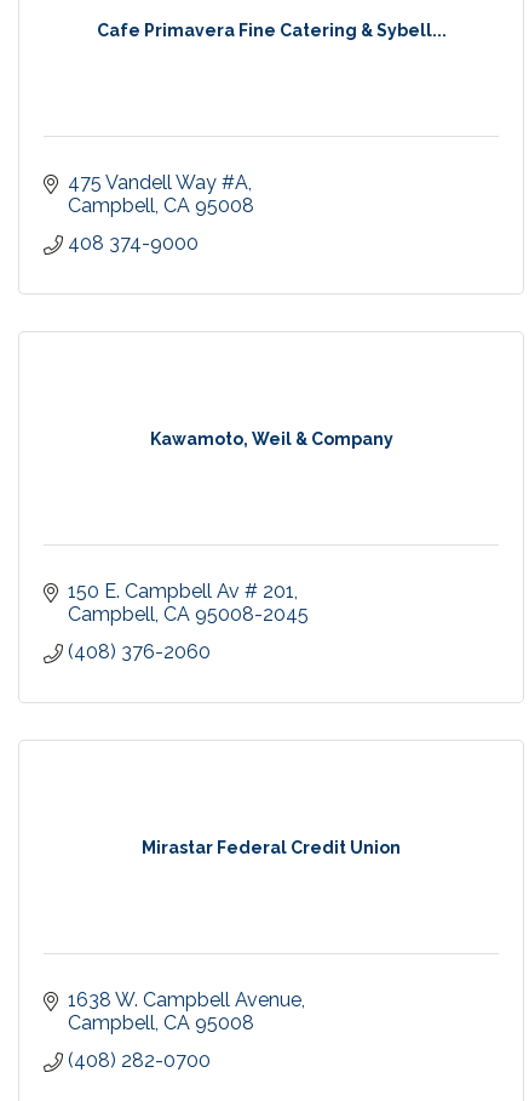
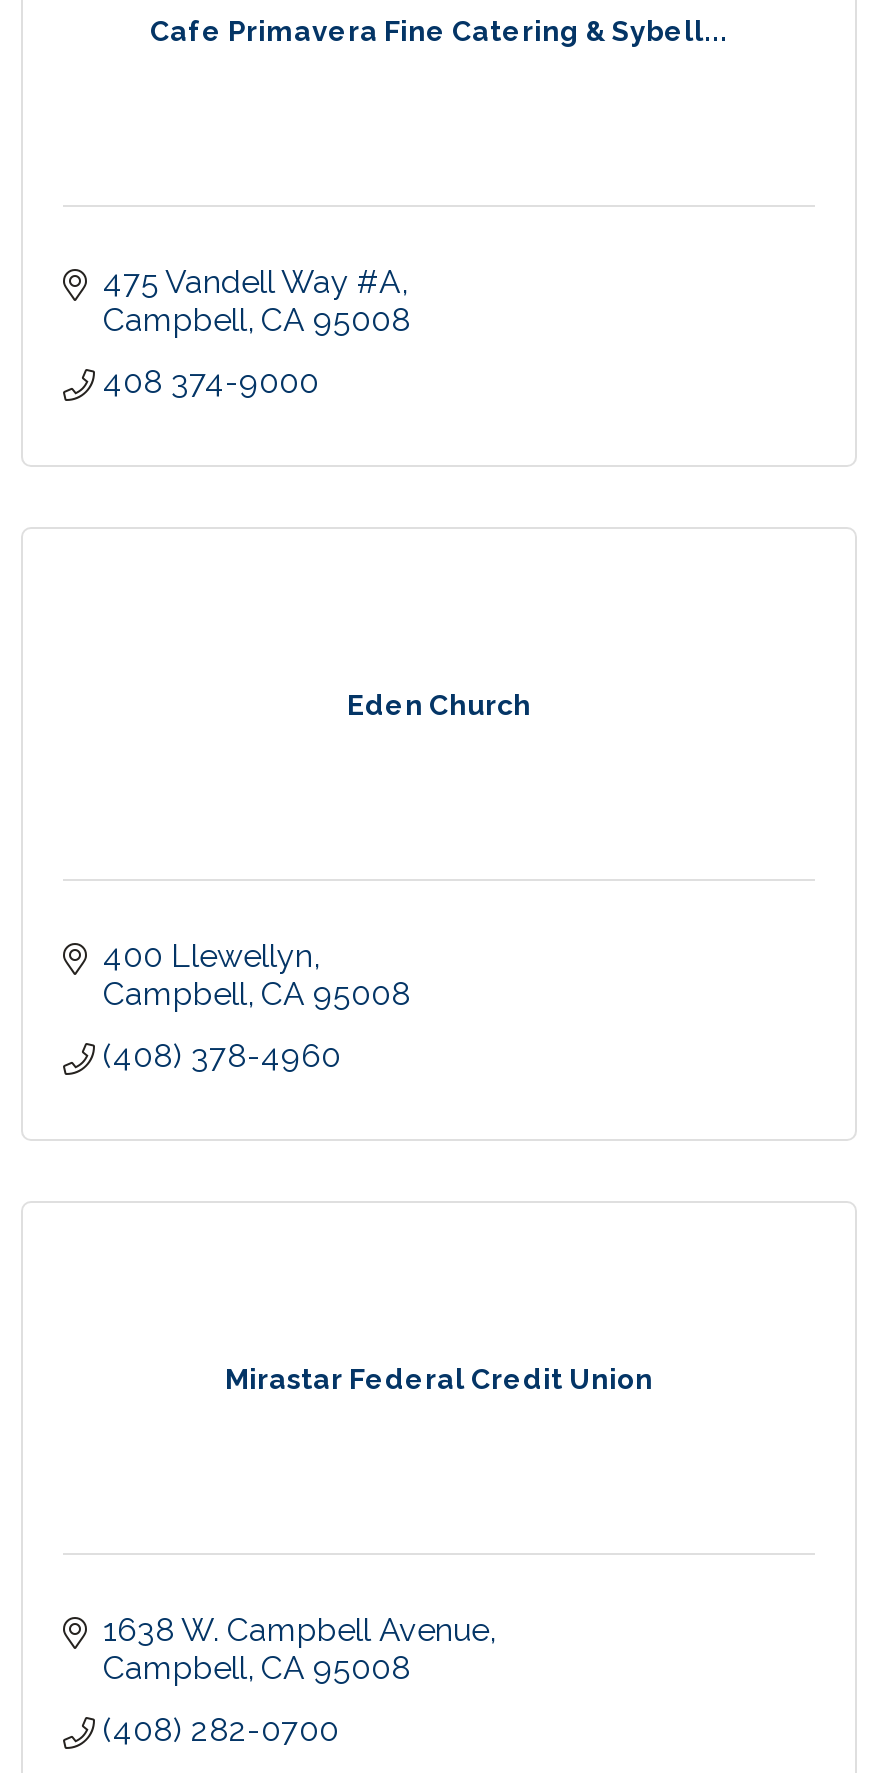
[149,430,393,449] Kawamoto, Weil & Company -> [347,689,531,721] Eden Church
[68,580,309,626] 150 E. Campbell Av # 201 | Campbell CA 95008-2045 -> [103,937,411,1013] 400 Llewellyn | Campbell CA 95008
[68,641,211,664] (408) 376-2060 -> [103,1037,341,1075] (408) 378-4960

